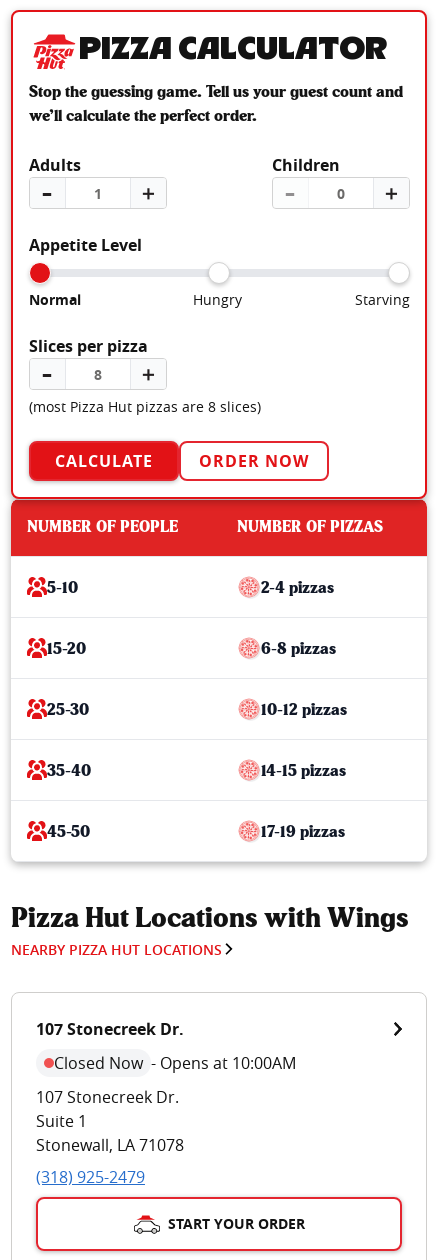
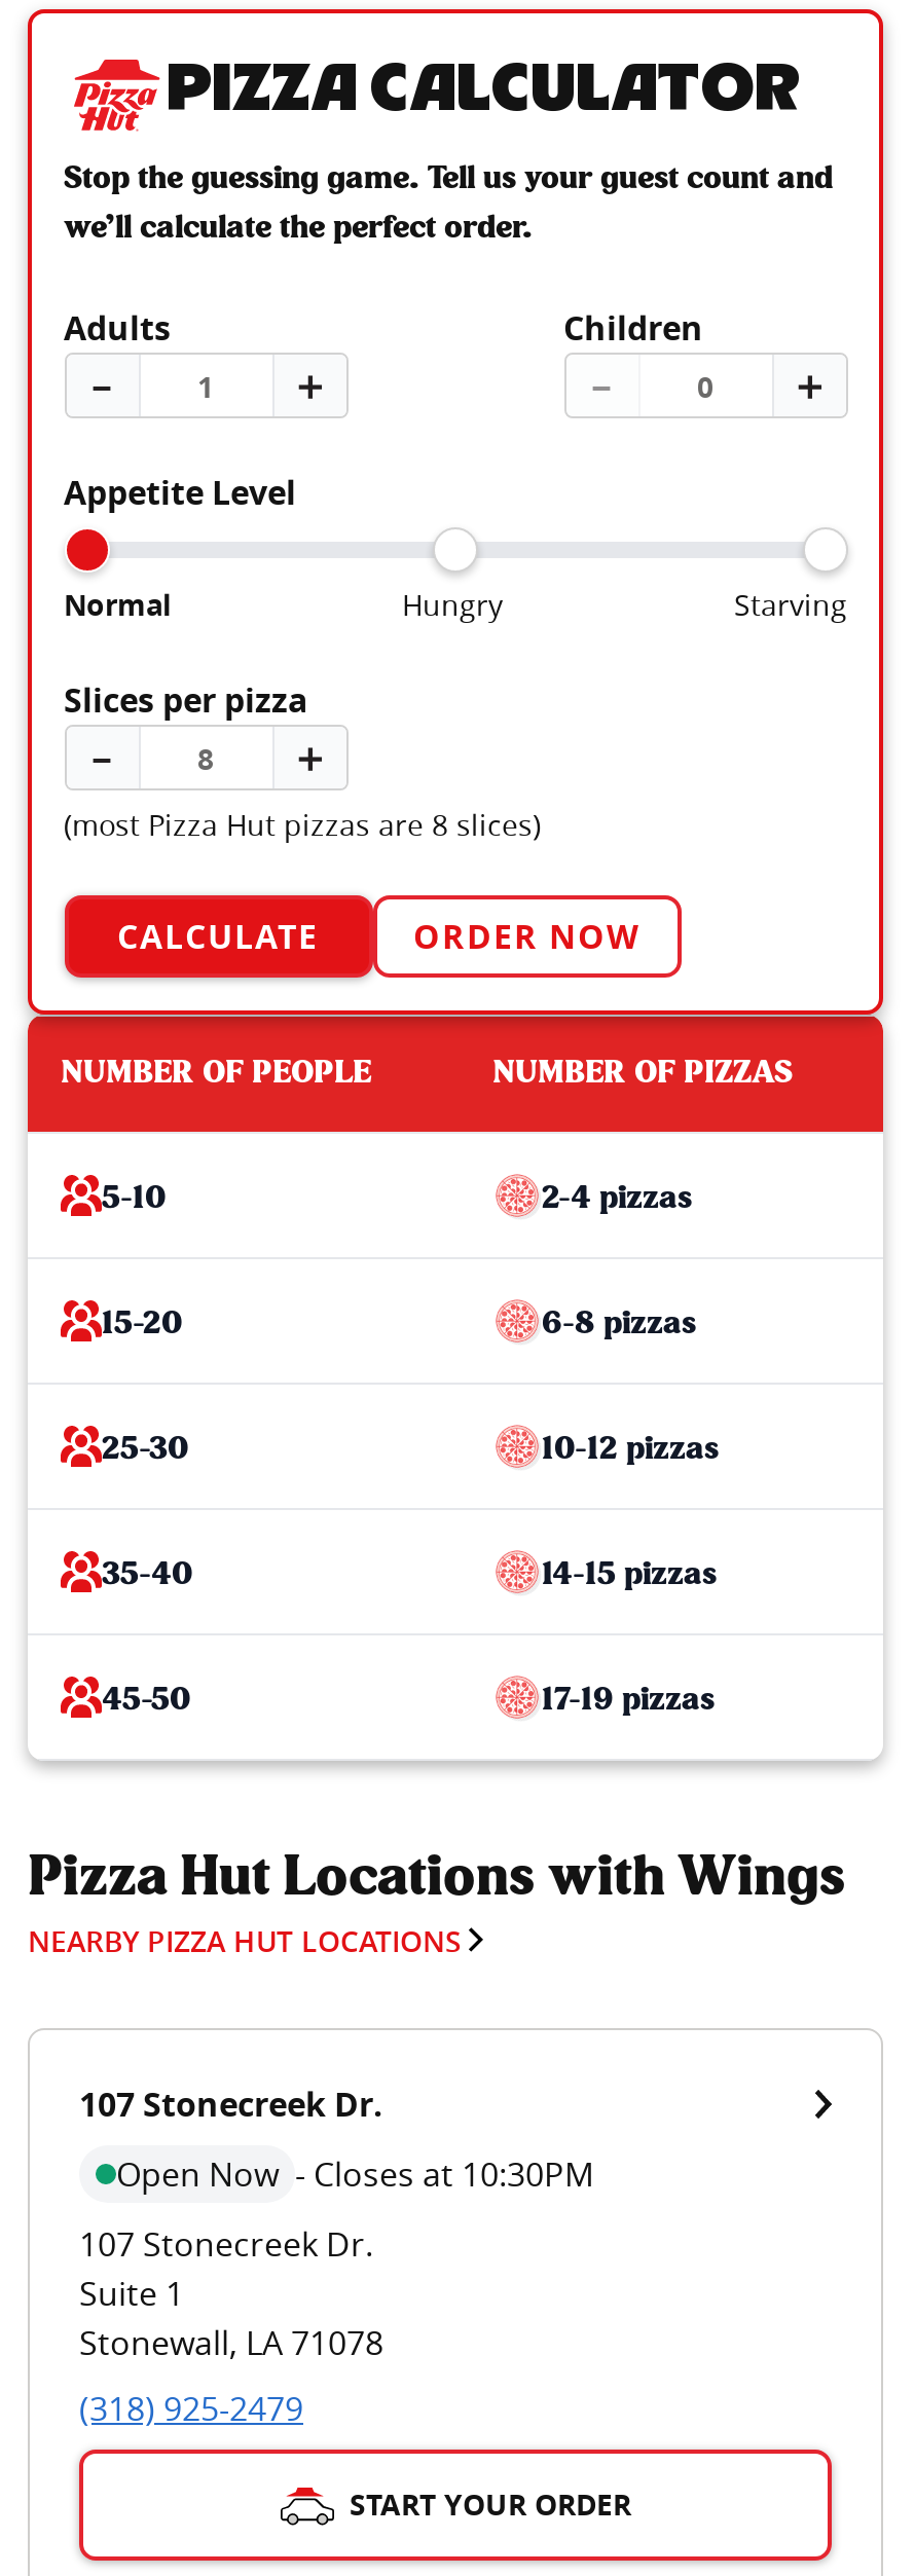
[54,1051,296,1073] Closed Now - Opens at 10:00AM -> [116,2150,593,2196] Open Now - Closes at 10:30PM

